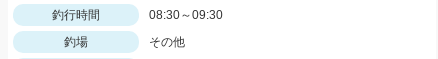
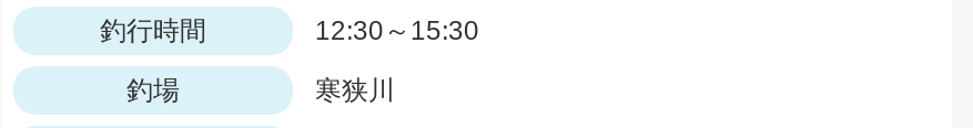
[149,8,223,22] 08:30～09:30 -> [315,15,479,46] 12:30～15:30
[149,35,185,49] その他 -> [315,75,395,106] 寒狭川

